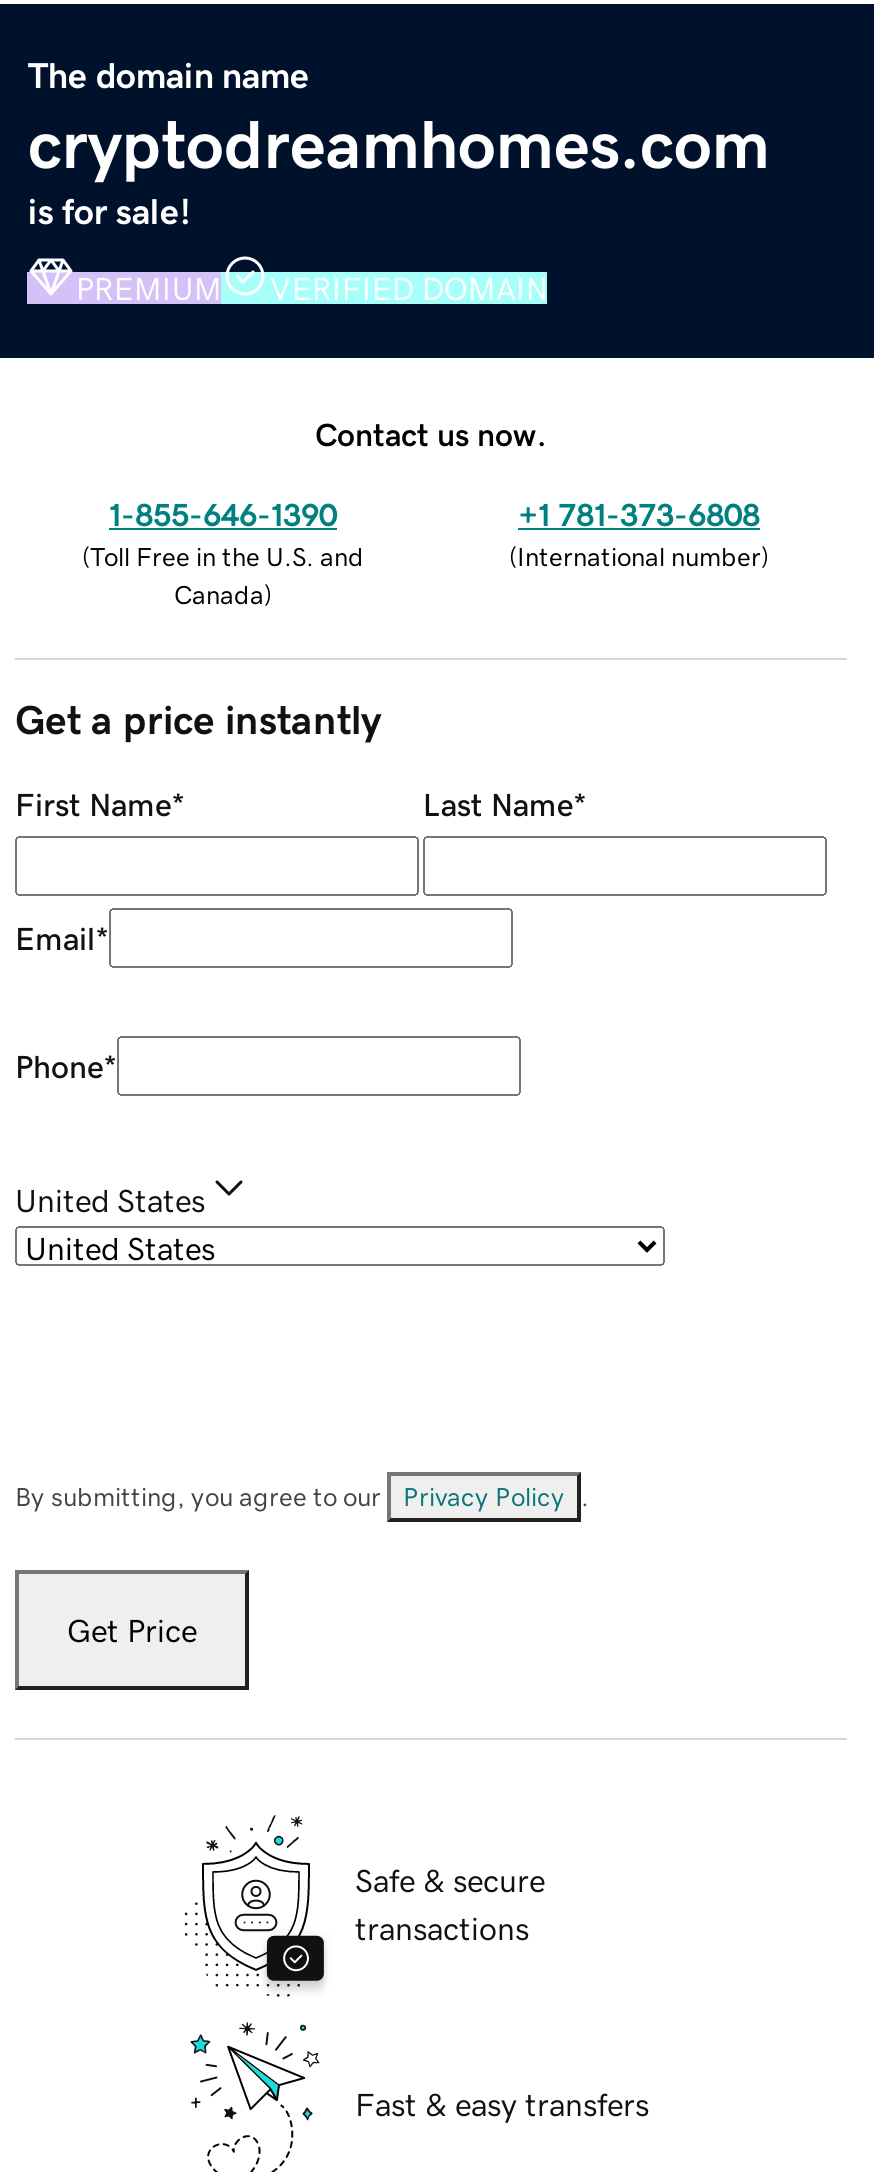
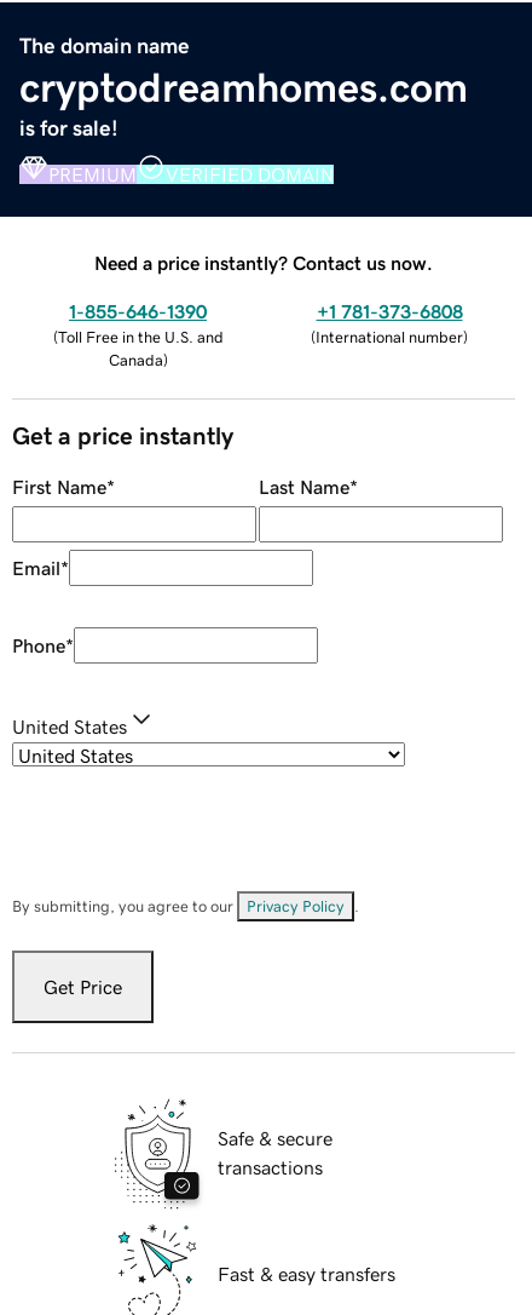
[315,417,547,449] Contact us now. -> [94,253,433,272] Need a price instantly? Contact us now.

